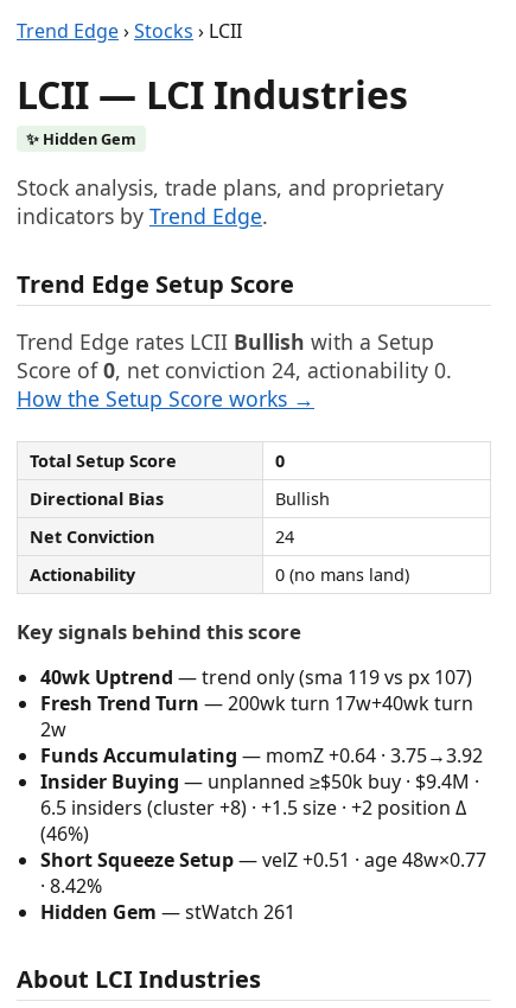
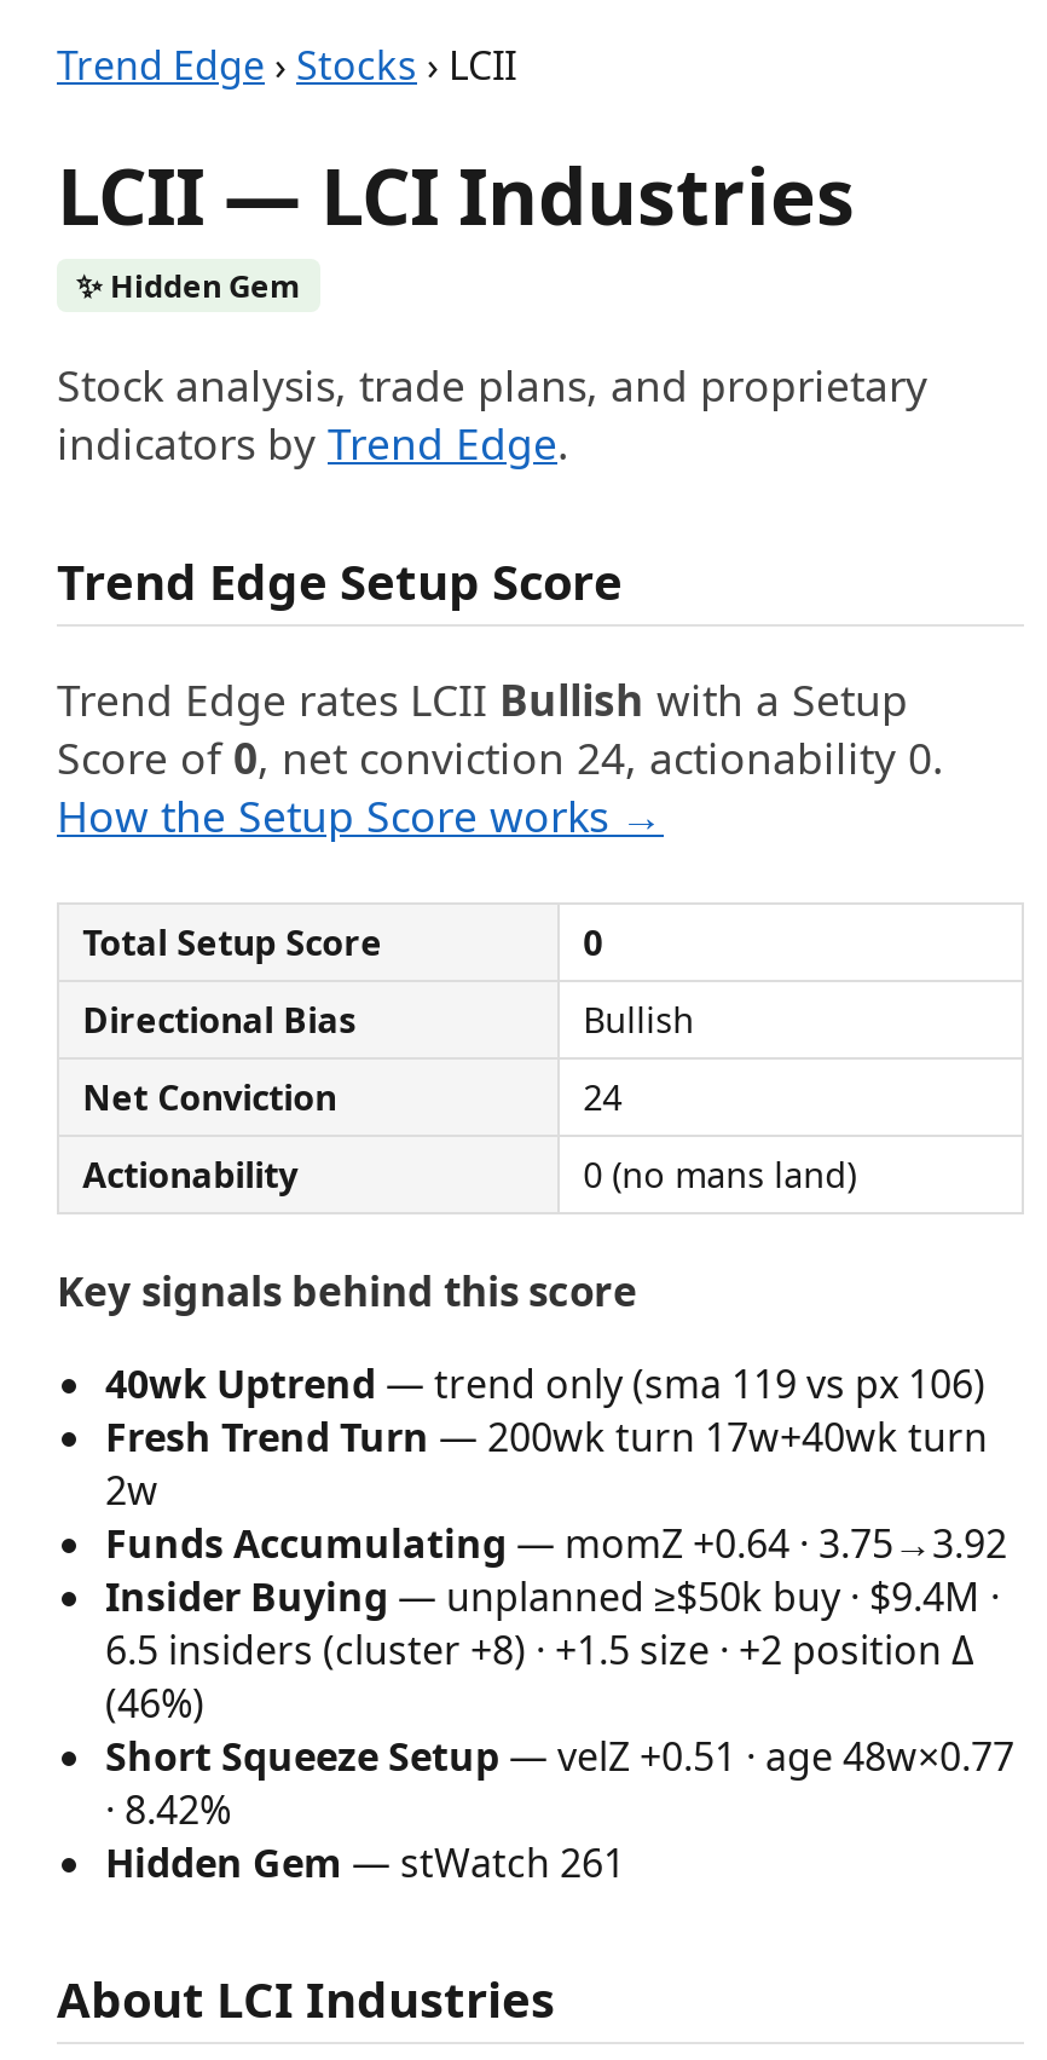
[40,665,472,691] 40wk Uptrend — trend only (sma 119 vs px 107) -> [105,1358,985,1411] 40wk Uptrend — trend only (sma 119 vs px 106)

